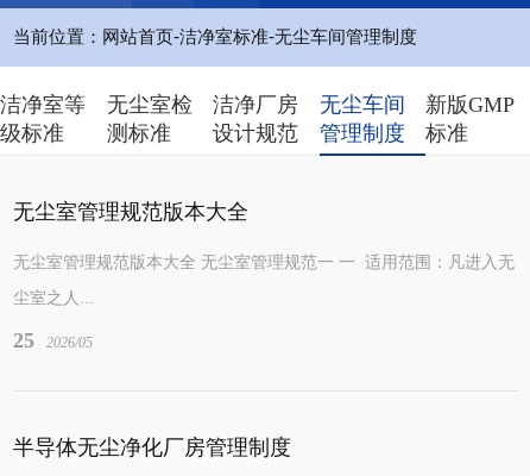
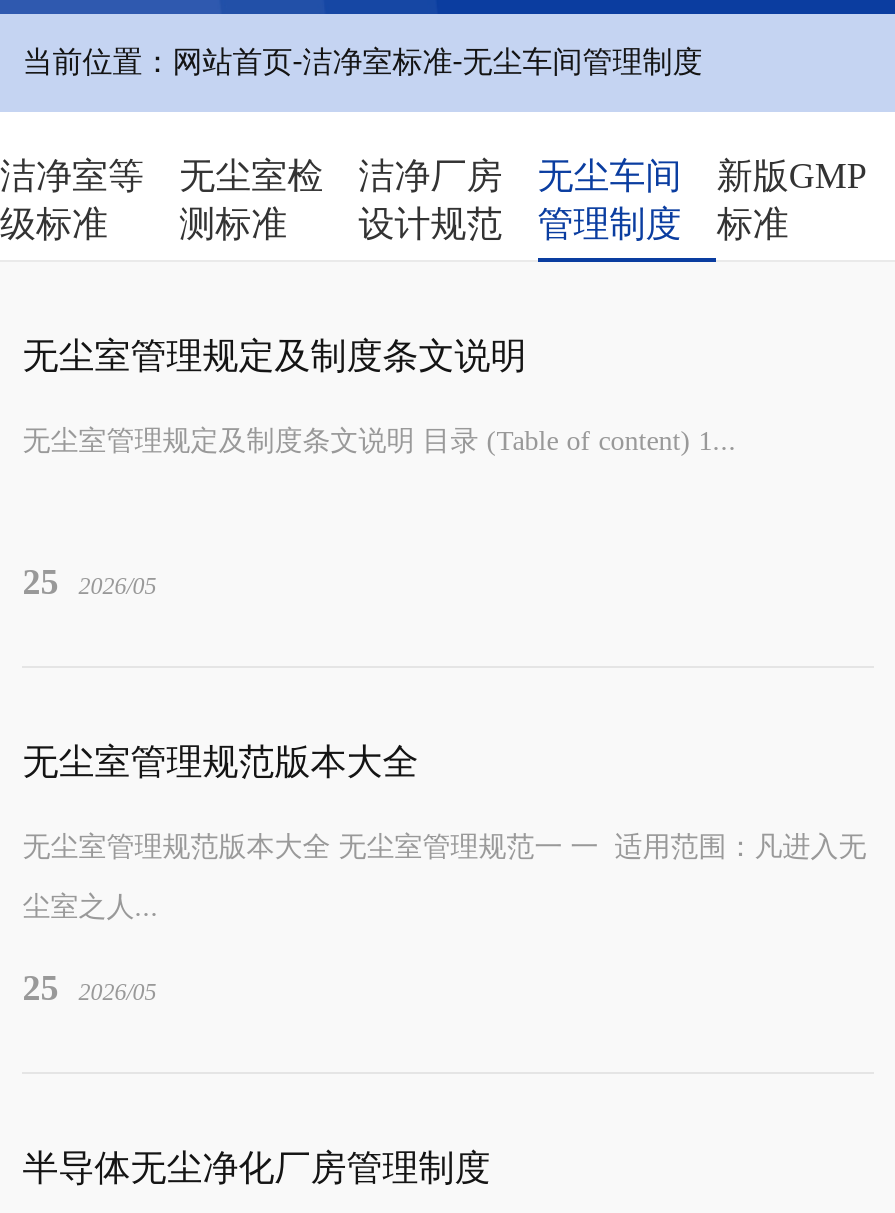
none -> [22,337,736,457] 无尘室管理规定及制度条文说明 | 无尘室管理规定及制度条文说明 目录 (Table of content) 1...
none -> [22,563,156,603] 25 | 2026/05

